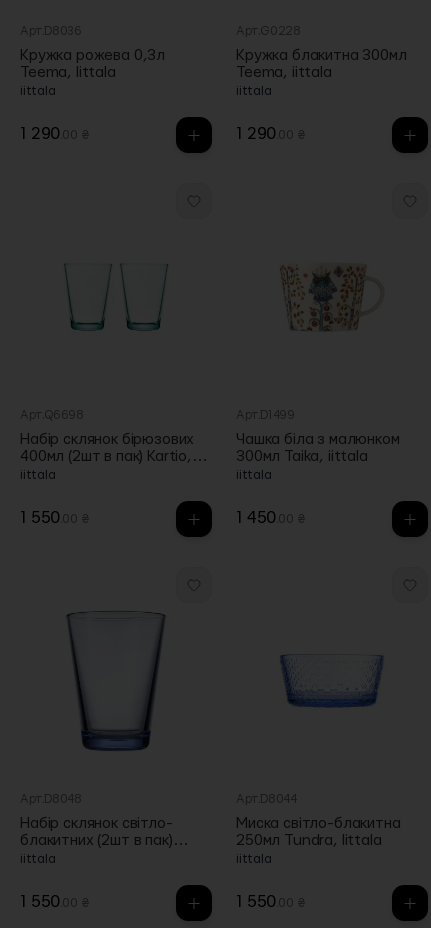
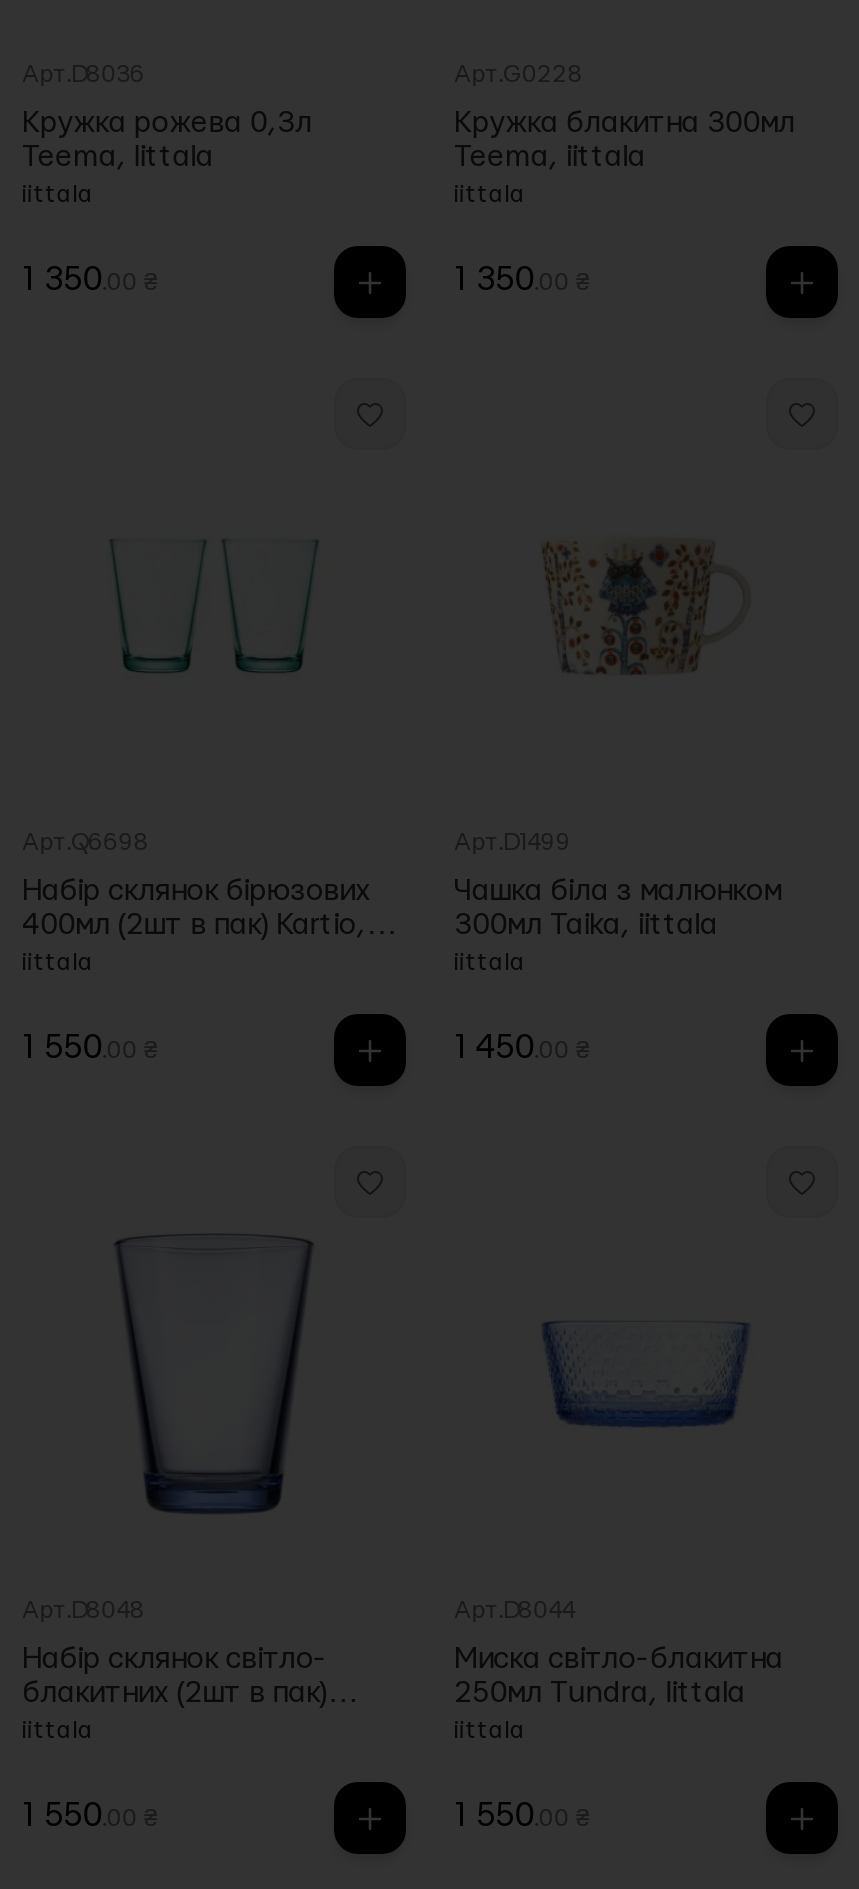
[20,125,89,142] 1 290.00 ₴ -> [22,262,161,296] 1 350.00 ₴
[236,125,305,142] 1 290.00 ₴ -> [454,262,593,296] 1 350.00 ₴

